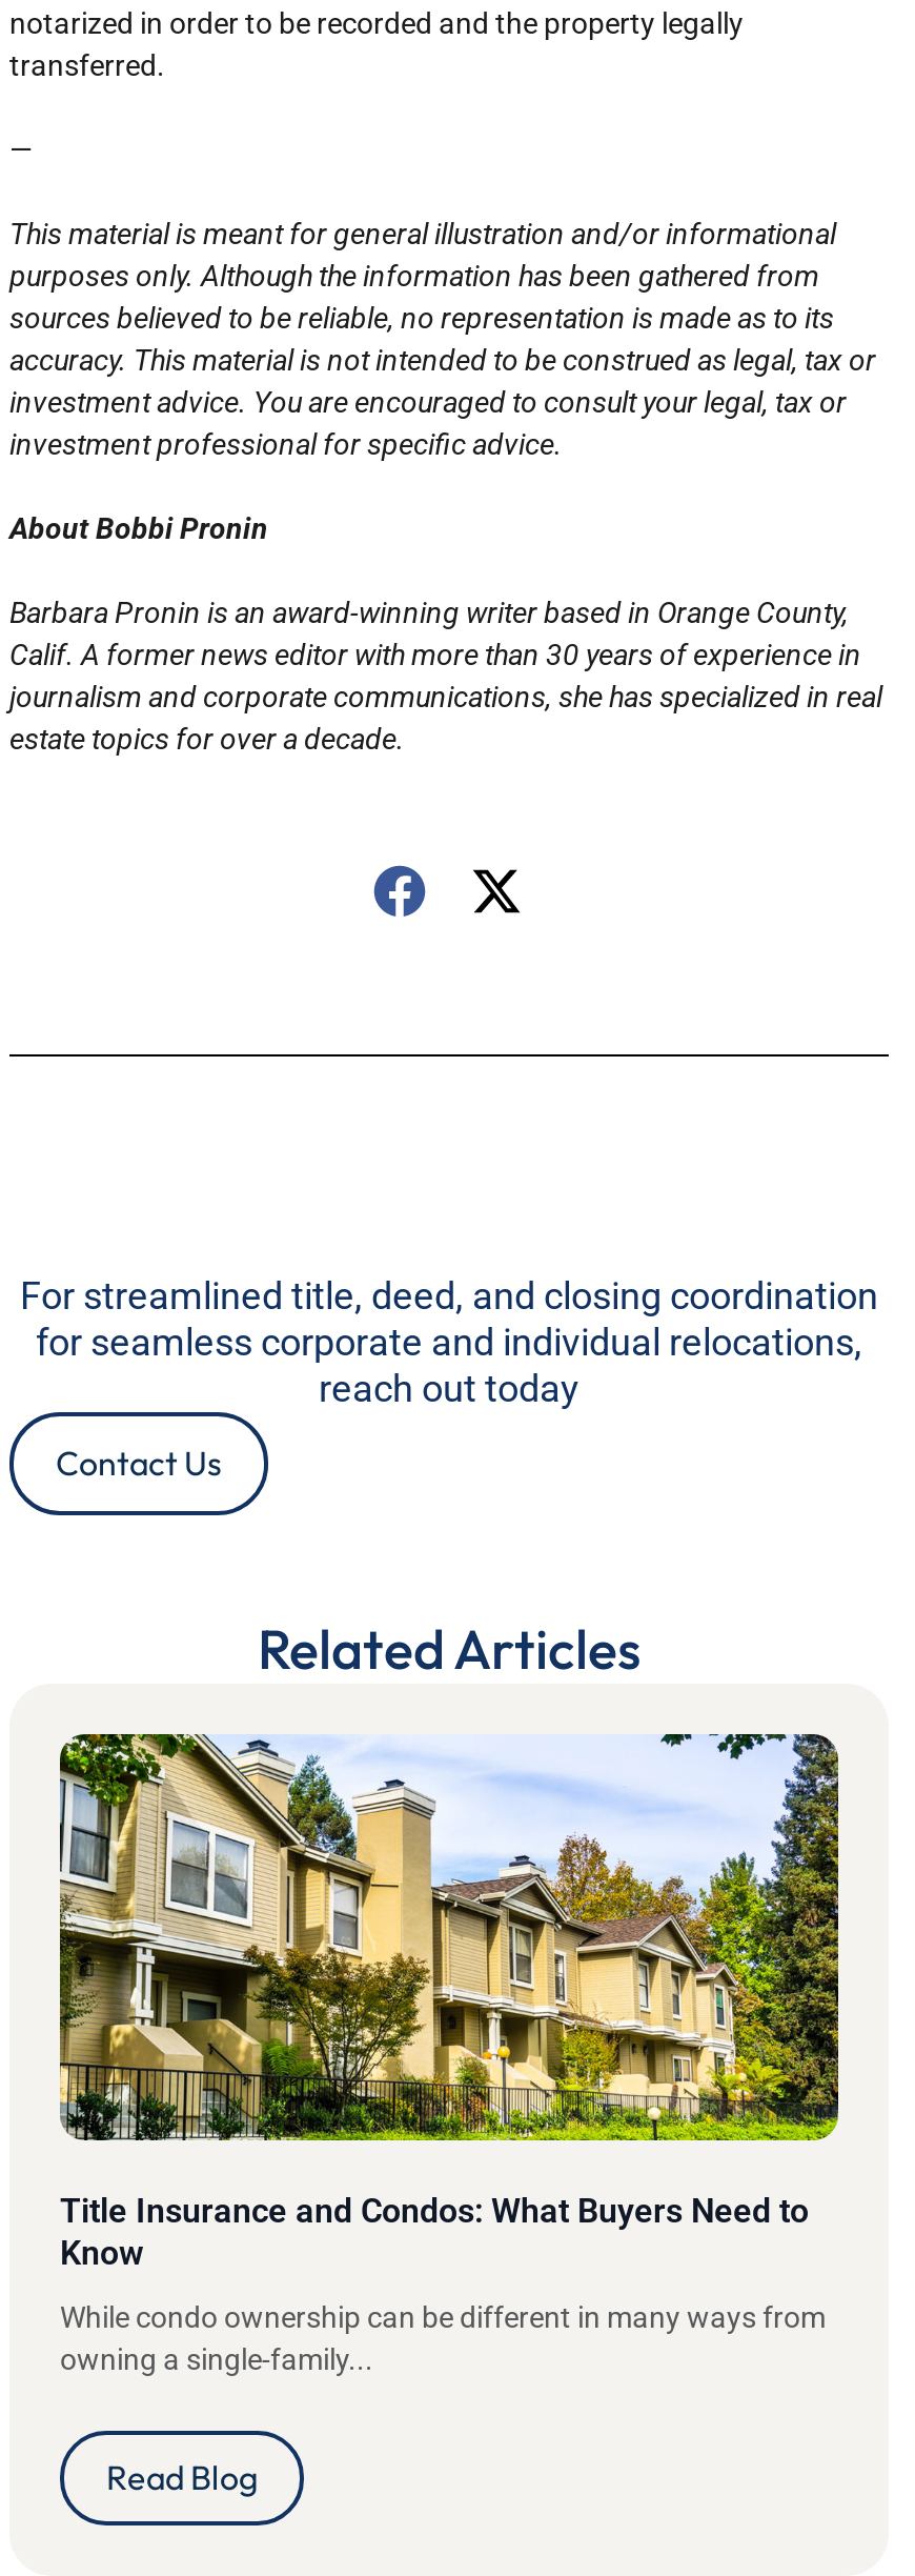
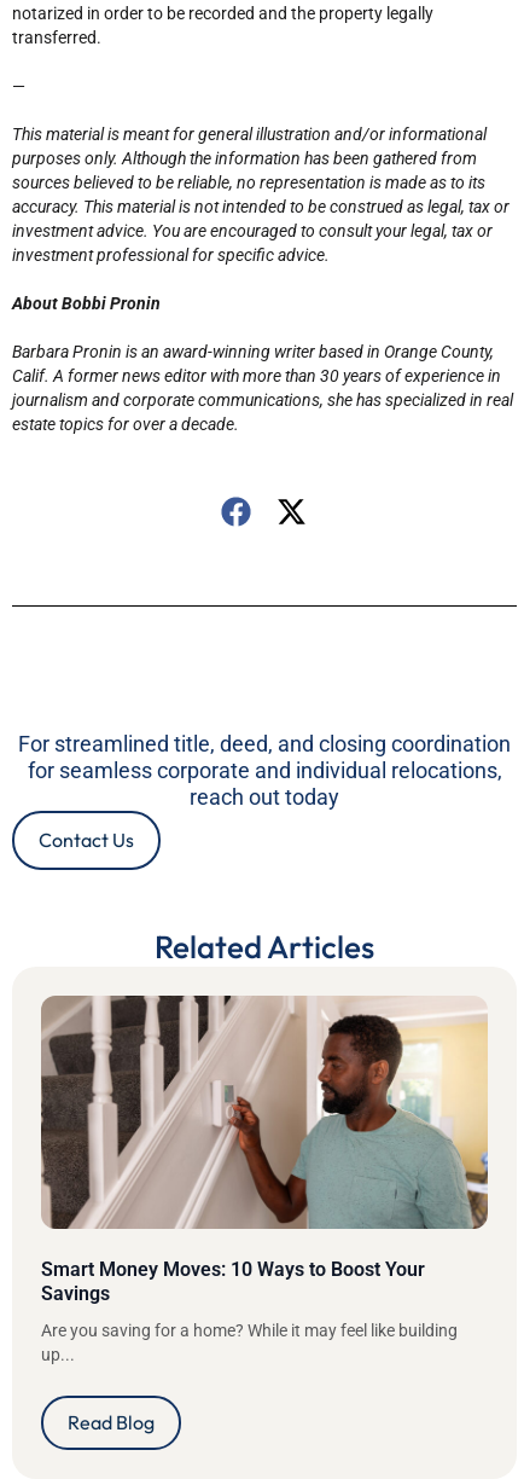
[60,1732,840,2273] [image] | Title Insurance and Condos: What Buyers Need to | Know -> [40,994,489,1305] [image] | Smart Money Moves: 10 Ways to Boost Your | Savings
[60,2300,826,2376] While condo ownership can be different in many ways from | owning a single-family... -> [41,1320,458,1364] Are you saving for a home? While it may feel like building | up...

